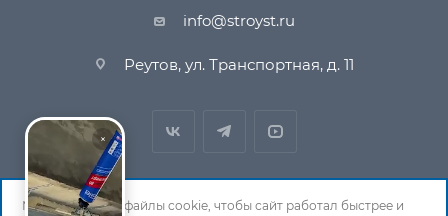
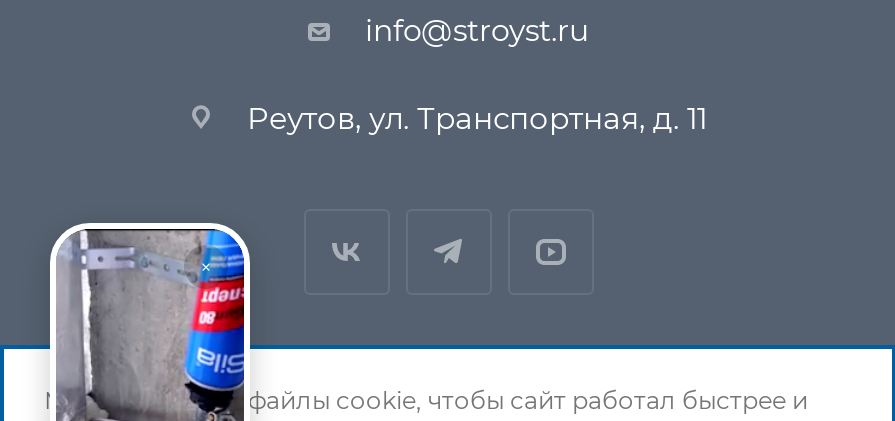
[28,120,123,196] [image] -> [56,229,246,381] [image]

